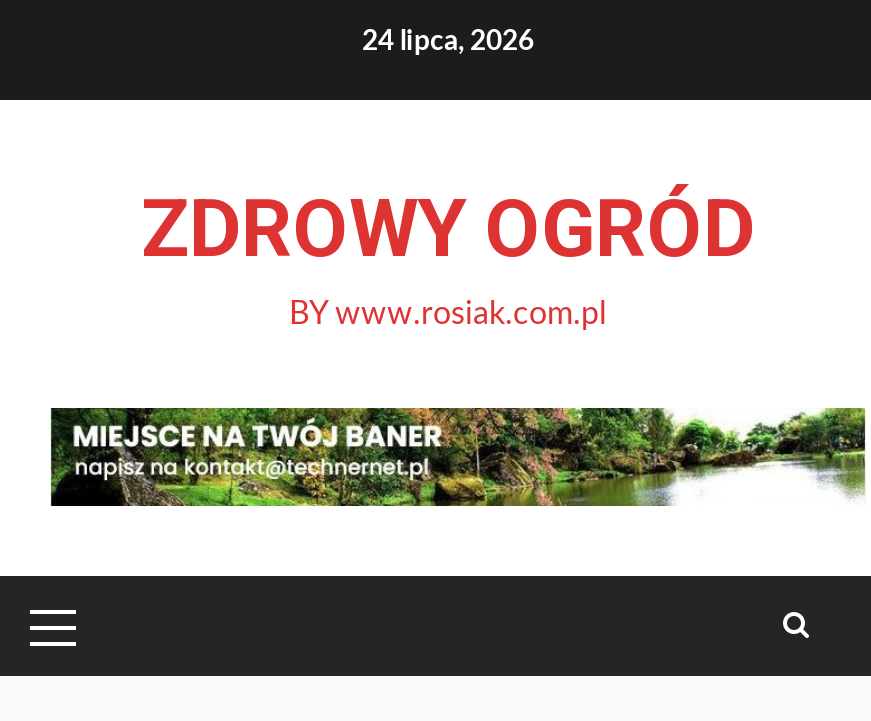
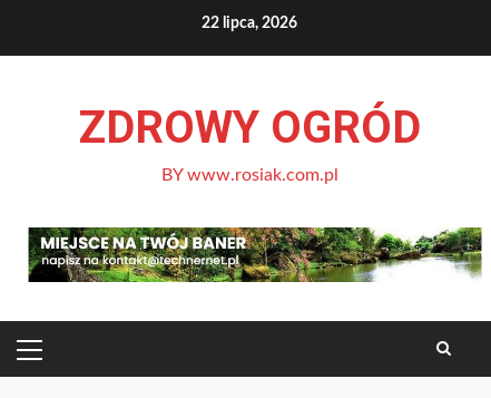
[362,28,534,56] 24 lipca, 2026 -> [202,16,297,31] 22 lipca, 2026

